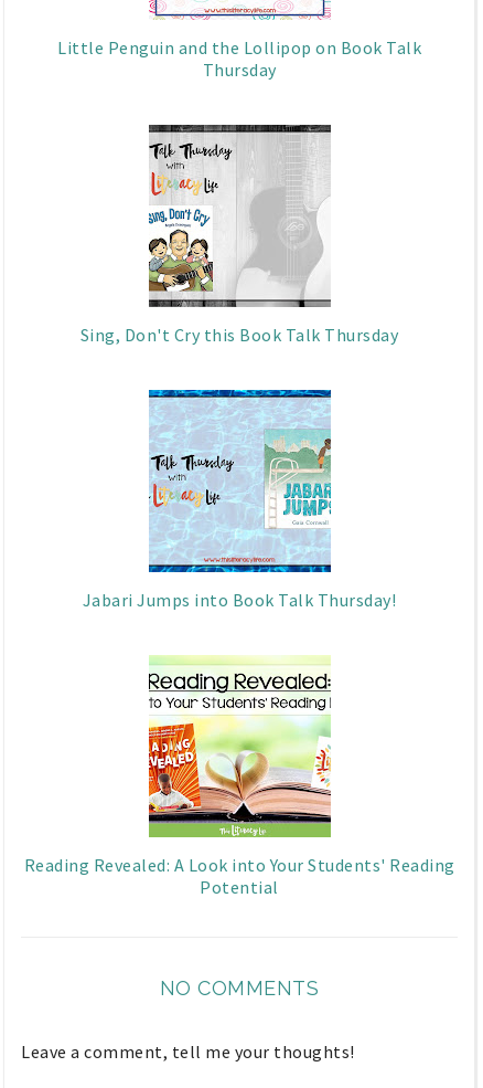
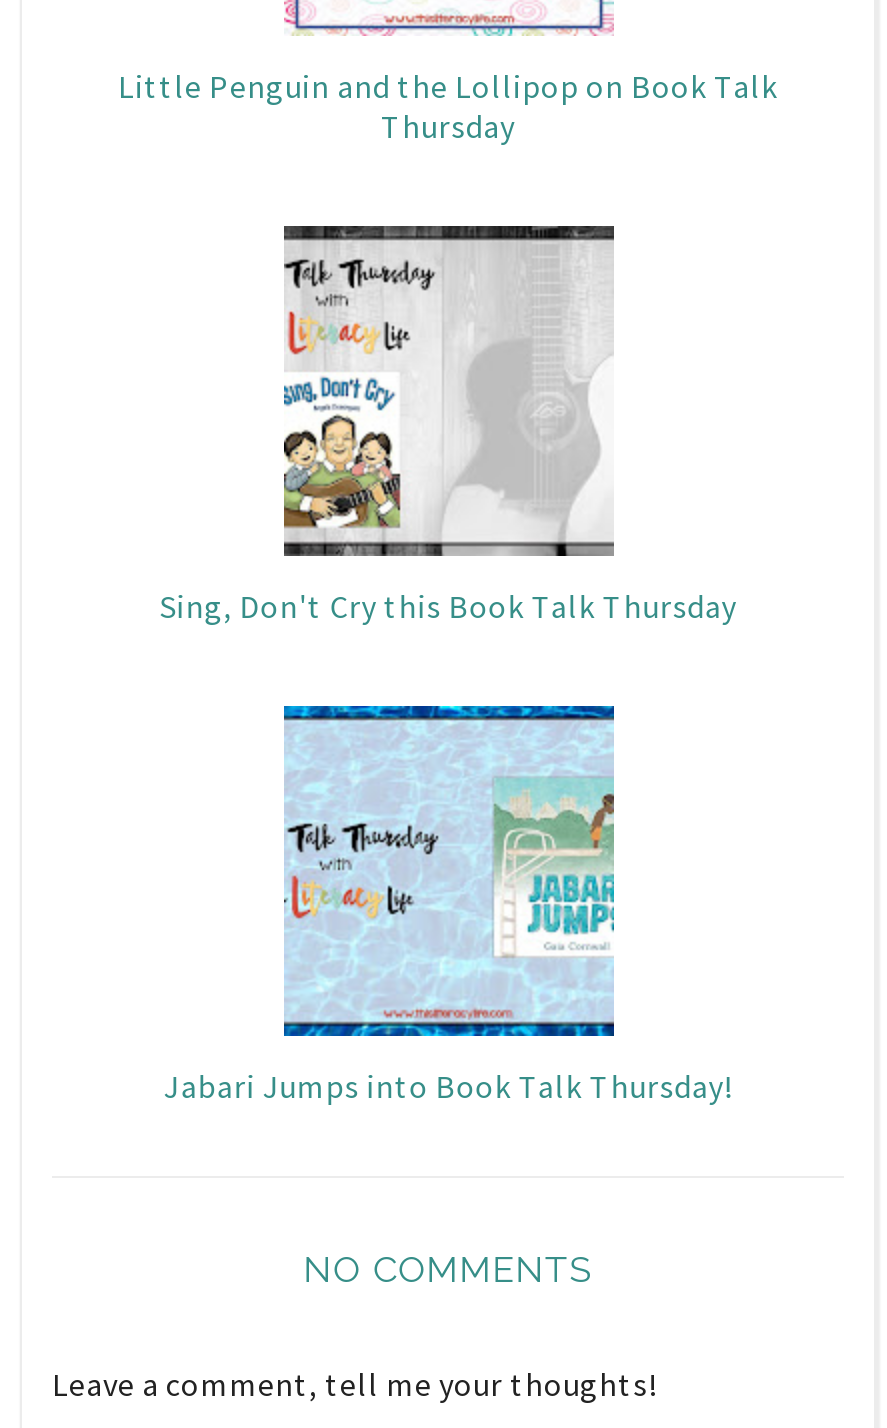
[24,655,455,898] [image] | Reading Revealed: A Look into Your Students' Reading | Potential -> none

